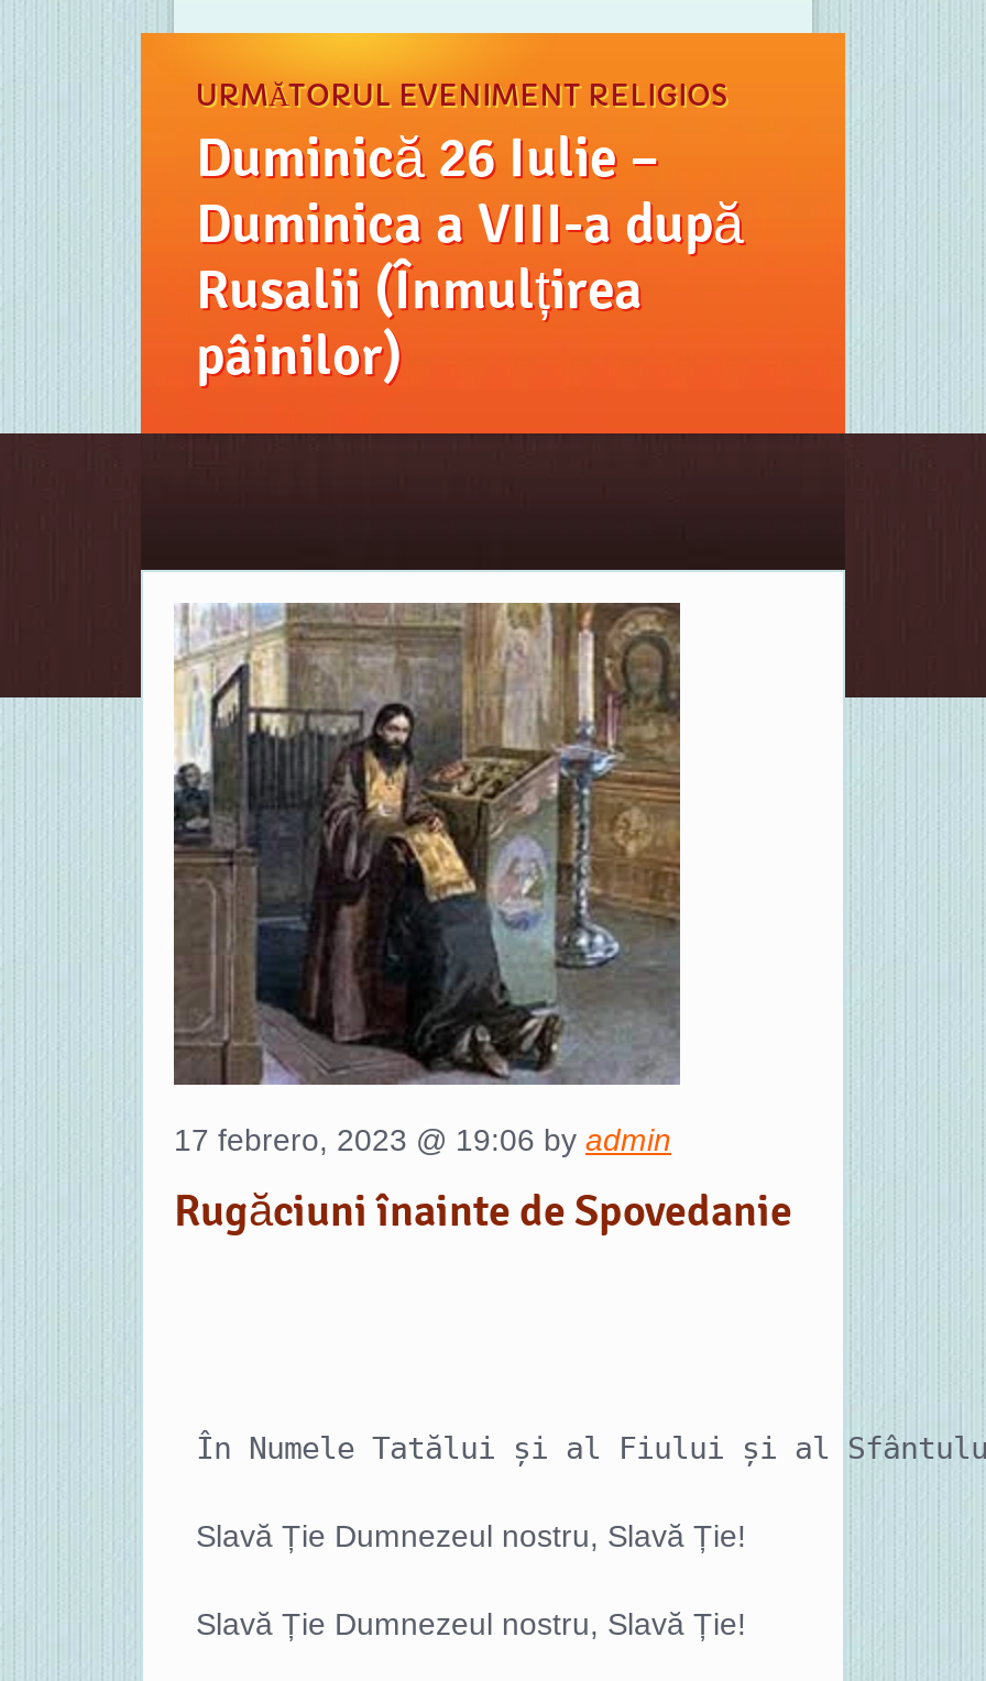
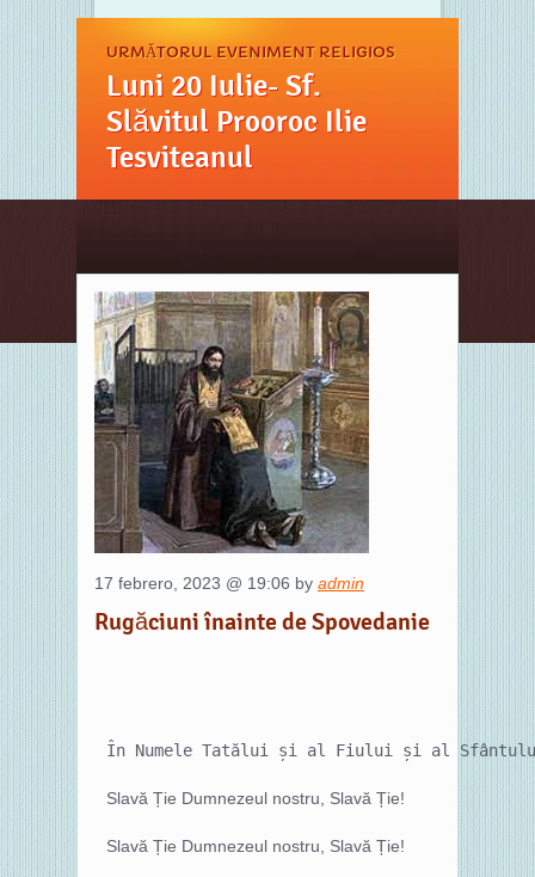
[196,125,744,389] Duminică 26 Iulie – | Duminica a VIII-a după | Rusalii (Înmulțirea | pâinilor) -> [106,68,367,175] Luni 20 Iulie- Sf. | Slăvitul Prooroc Ilie | Tesviteanul

